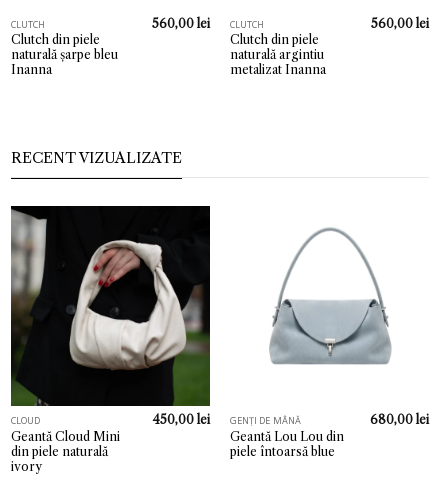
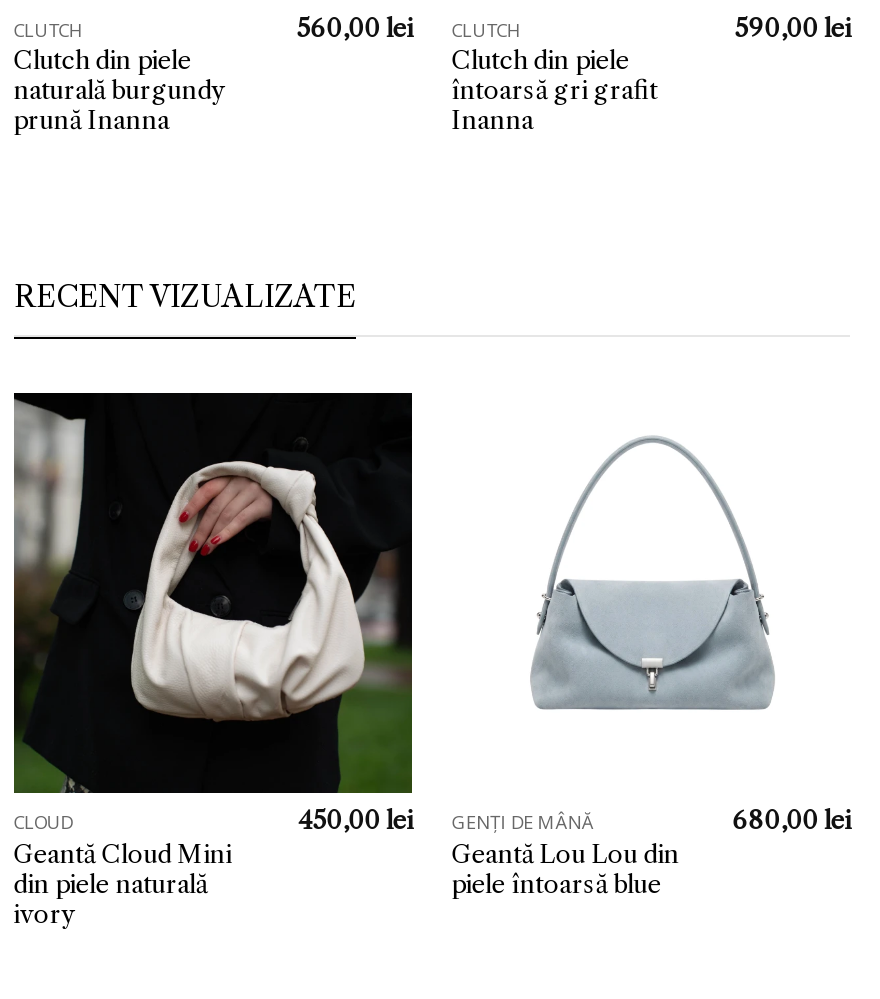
[371,16,429,31] 560,00 lei -> [734,13,850,43] 590,00 lei
[11,47,118,77] naturală șarpe bleu | Inanna -> [14,75,226,135] naturală burgundy | prună Inanna
[230,47,326,77] naturală argintiu | metalizat Inanna -> [452,75,658,135] întoarsă gri grafit | Inanna

